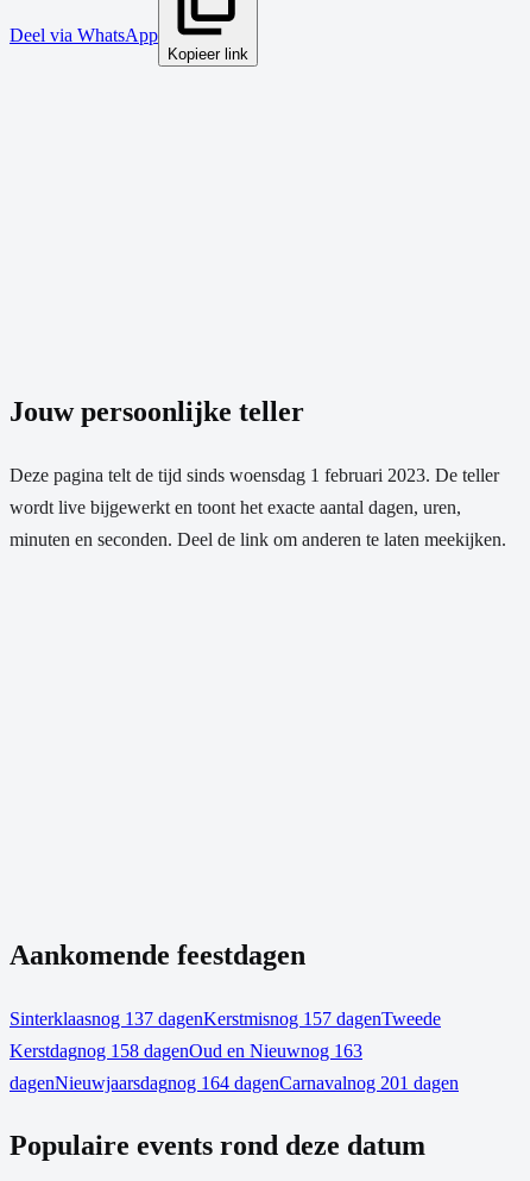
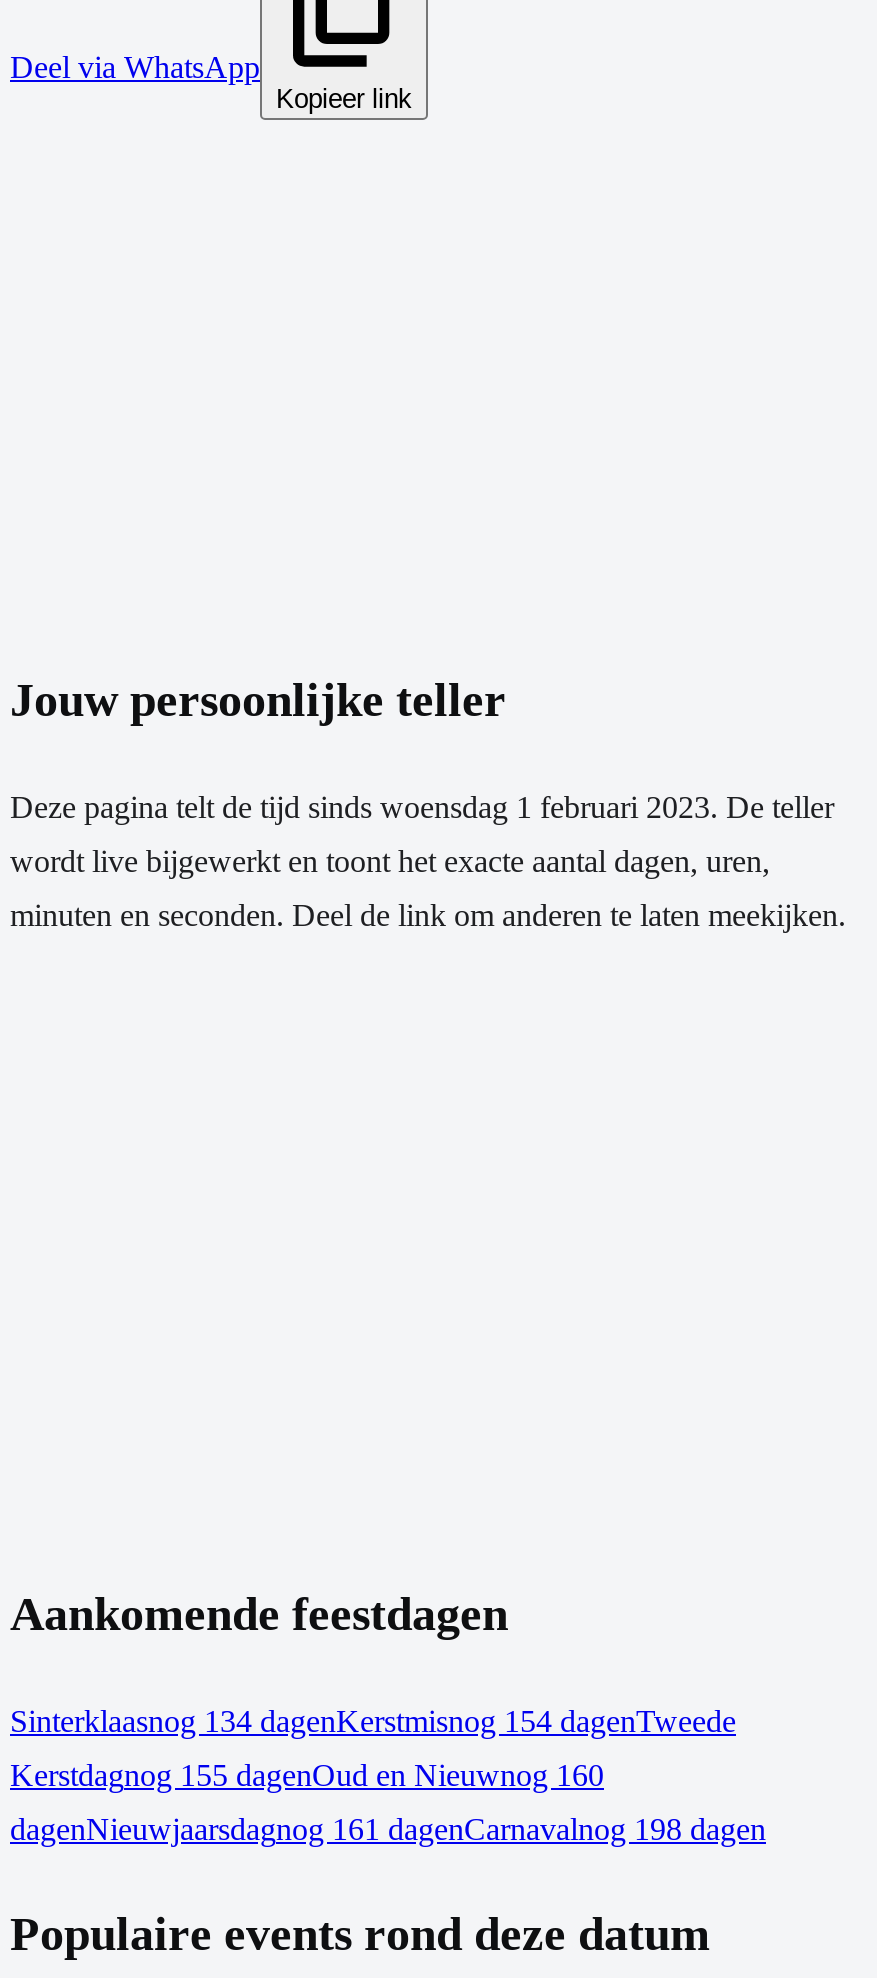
[10,1008,441,1028] Sinterklaasnog 137 dagenKerstmisnog 157 dagenTweede -> [10,1703,736,1737] Sinterklaasnog 134 dagenKerstmisnog 154 dagenTweede
[10,1040,362,1060] Kerstdagnog 158 dagenOud en Nieuwnog 163 -> [10,1757,604,1791] Kerstdagnog 155 dagenOud en Nieuwnog 160
[10,1072,459,1092] dagenNieuwjaarsdagnog 164 dagenCarnavalnog 201 dagen -> [10,1811,766,1845] dagenNieuwjaarsdagnog 161 dagenCarnavalnog 198 dagen

